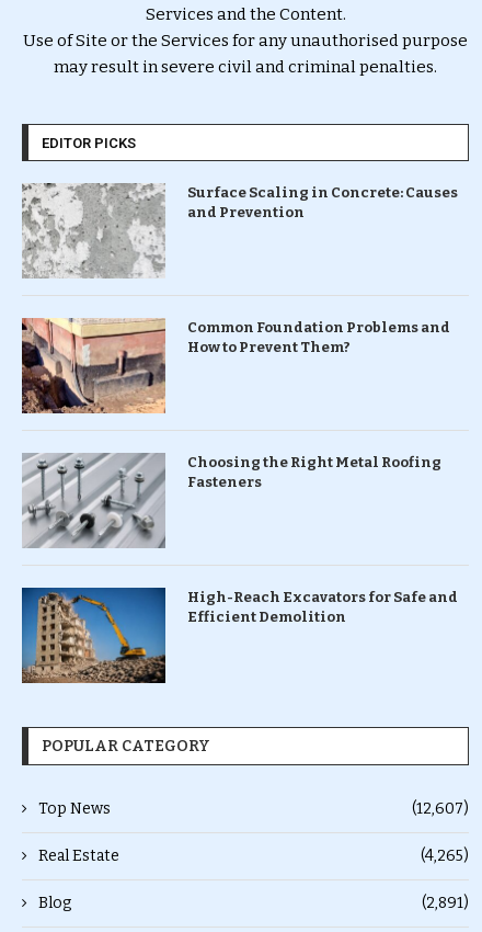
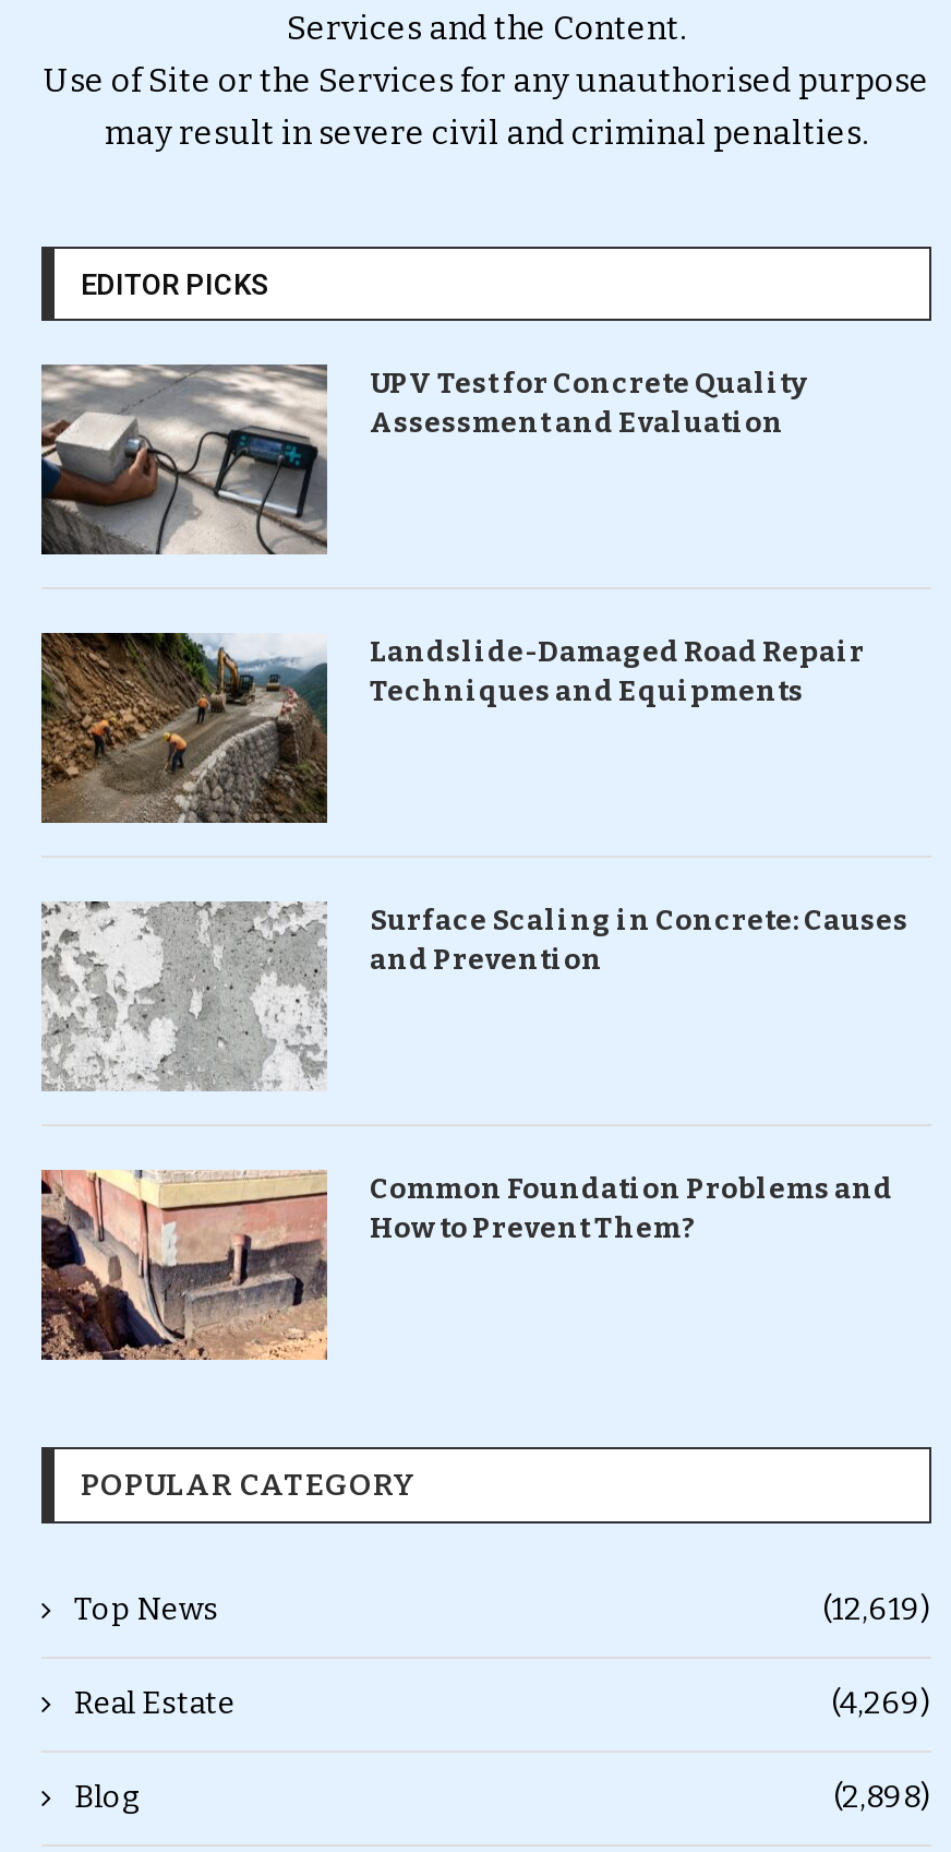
none -> [39,362,806,557] [image] | UPV Test for Concrete Quality | Assessment and Evaluation
none -> [39,631,865,825] [image] | Landslide-Damaged Road Repair | Techniques and Equipments
moved [21,182,457,355] -> [39,899,908,1243]: [image] | Surface Scaling in Concrete: Causes | and Prevention | Common Foundation Problems and | How to Prevent Them?
moved [20,316,168,416] -> [37,1166,332,1364]: [image]
[22,452,441,549] [image] | Choosing the Right Metal Roofing | Fasteners -> none
[21,587,457,684] [image] | High-Reach Excavators for Safe and | Efficient Demolition -> none
[412,799,469,818] (12,607) -> [822,1591,931,1628] (12,619)
[421,846,469,865] (4,265) -> [831,1684,931,1721] (4,269)
[422,893,469,912] (2,891) -> [833,1778,931,1815] (2,898)

